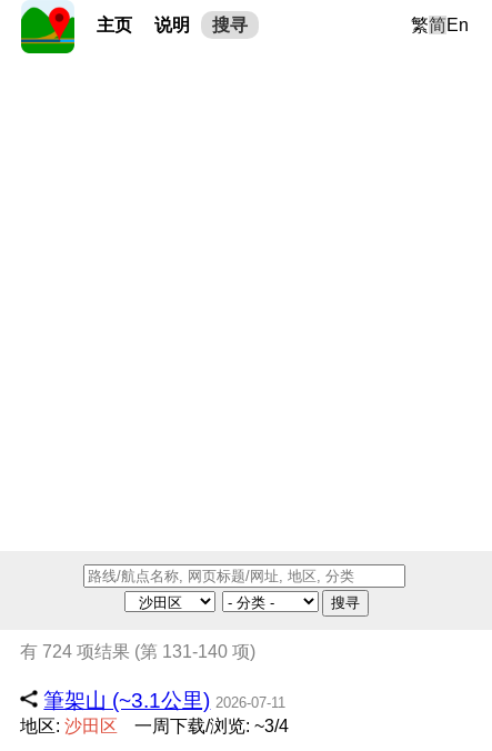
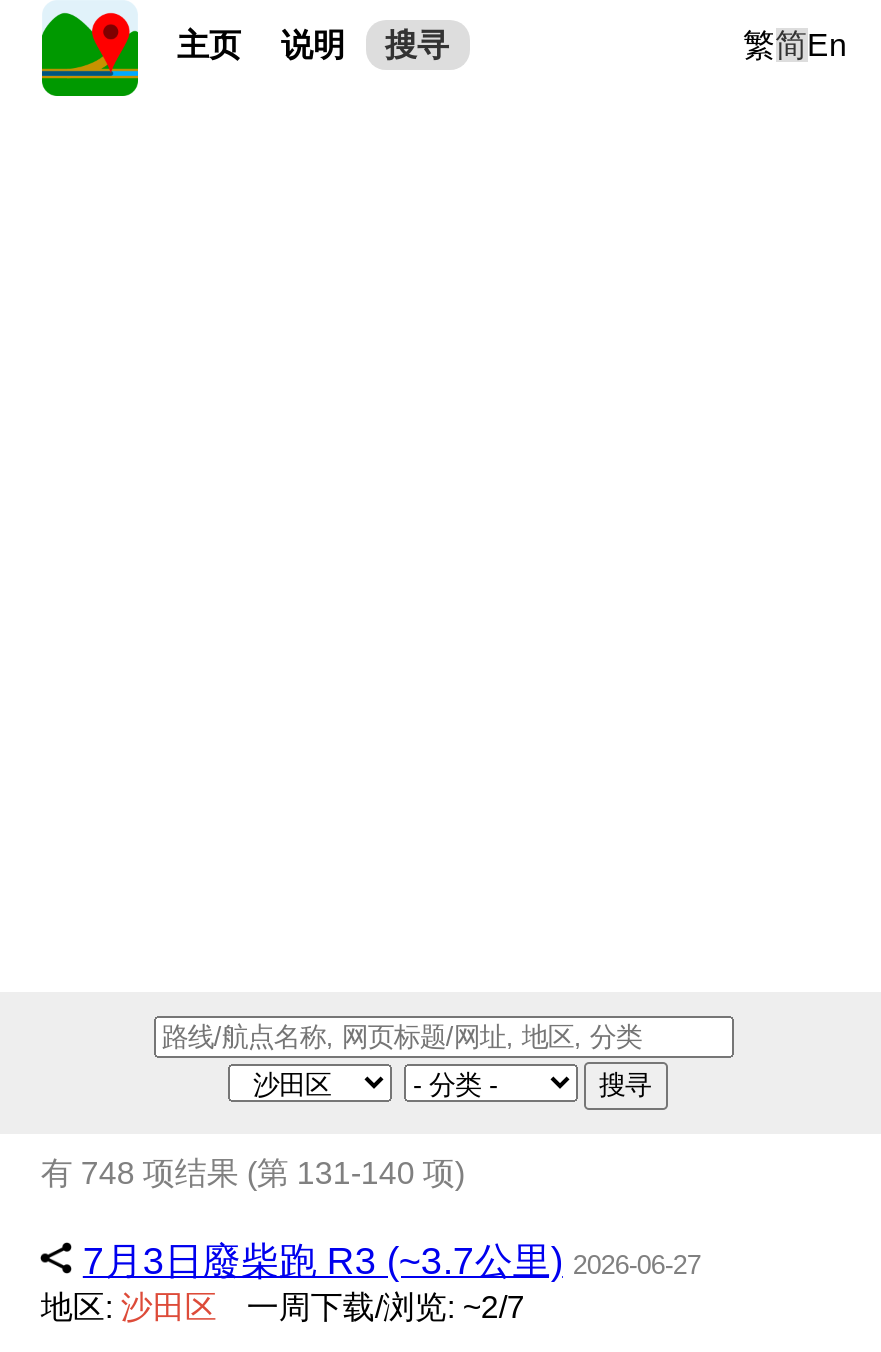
[20,642,256,661] 有 724 项结果 (第 131-140 项) -> [41,1156,465,1190] 有 748 项结果 (第 131-140 项)
[44,689,286,712] 筆架山 (~3.1公里) 2026-07-11 -> [83,1240,701,1282] 7月3日廢柴跑 R3 (~3.7公里) 2026-06-27
[135,717,289,735] 一周下载/浏览: ~3/4 -> [247,1290,525,1324] 一周下载/浏览: ~2/7

